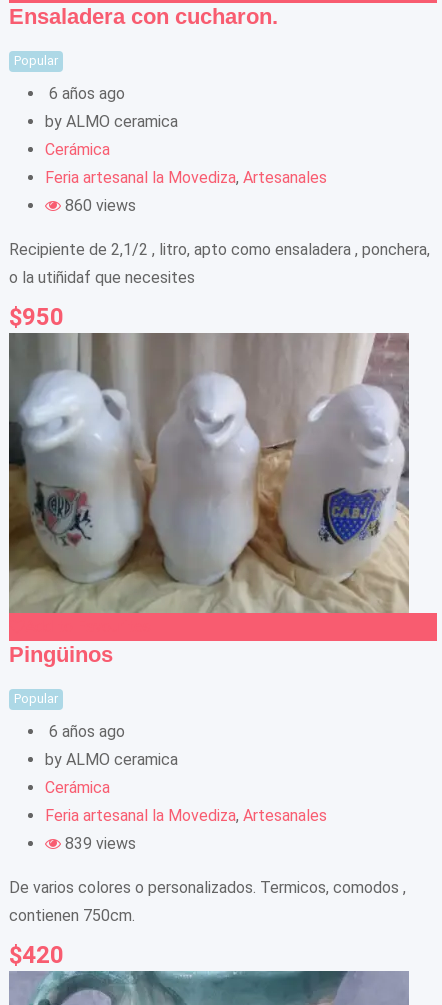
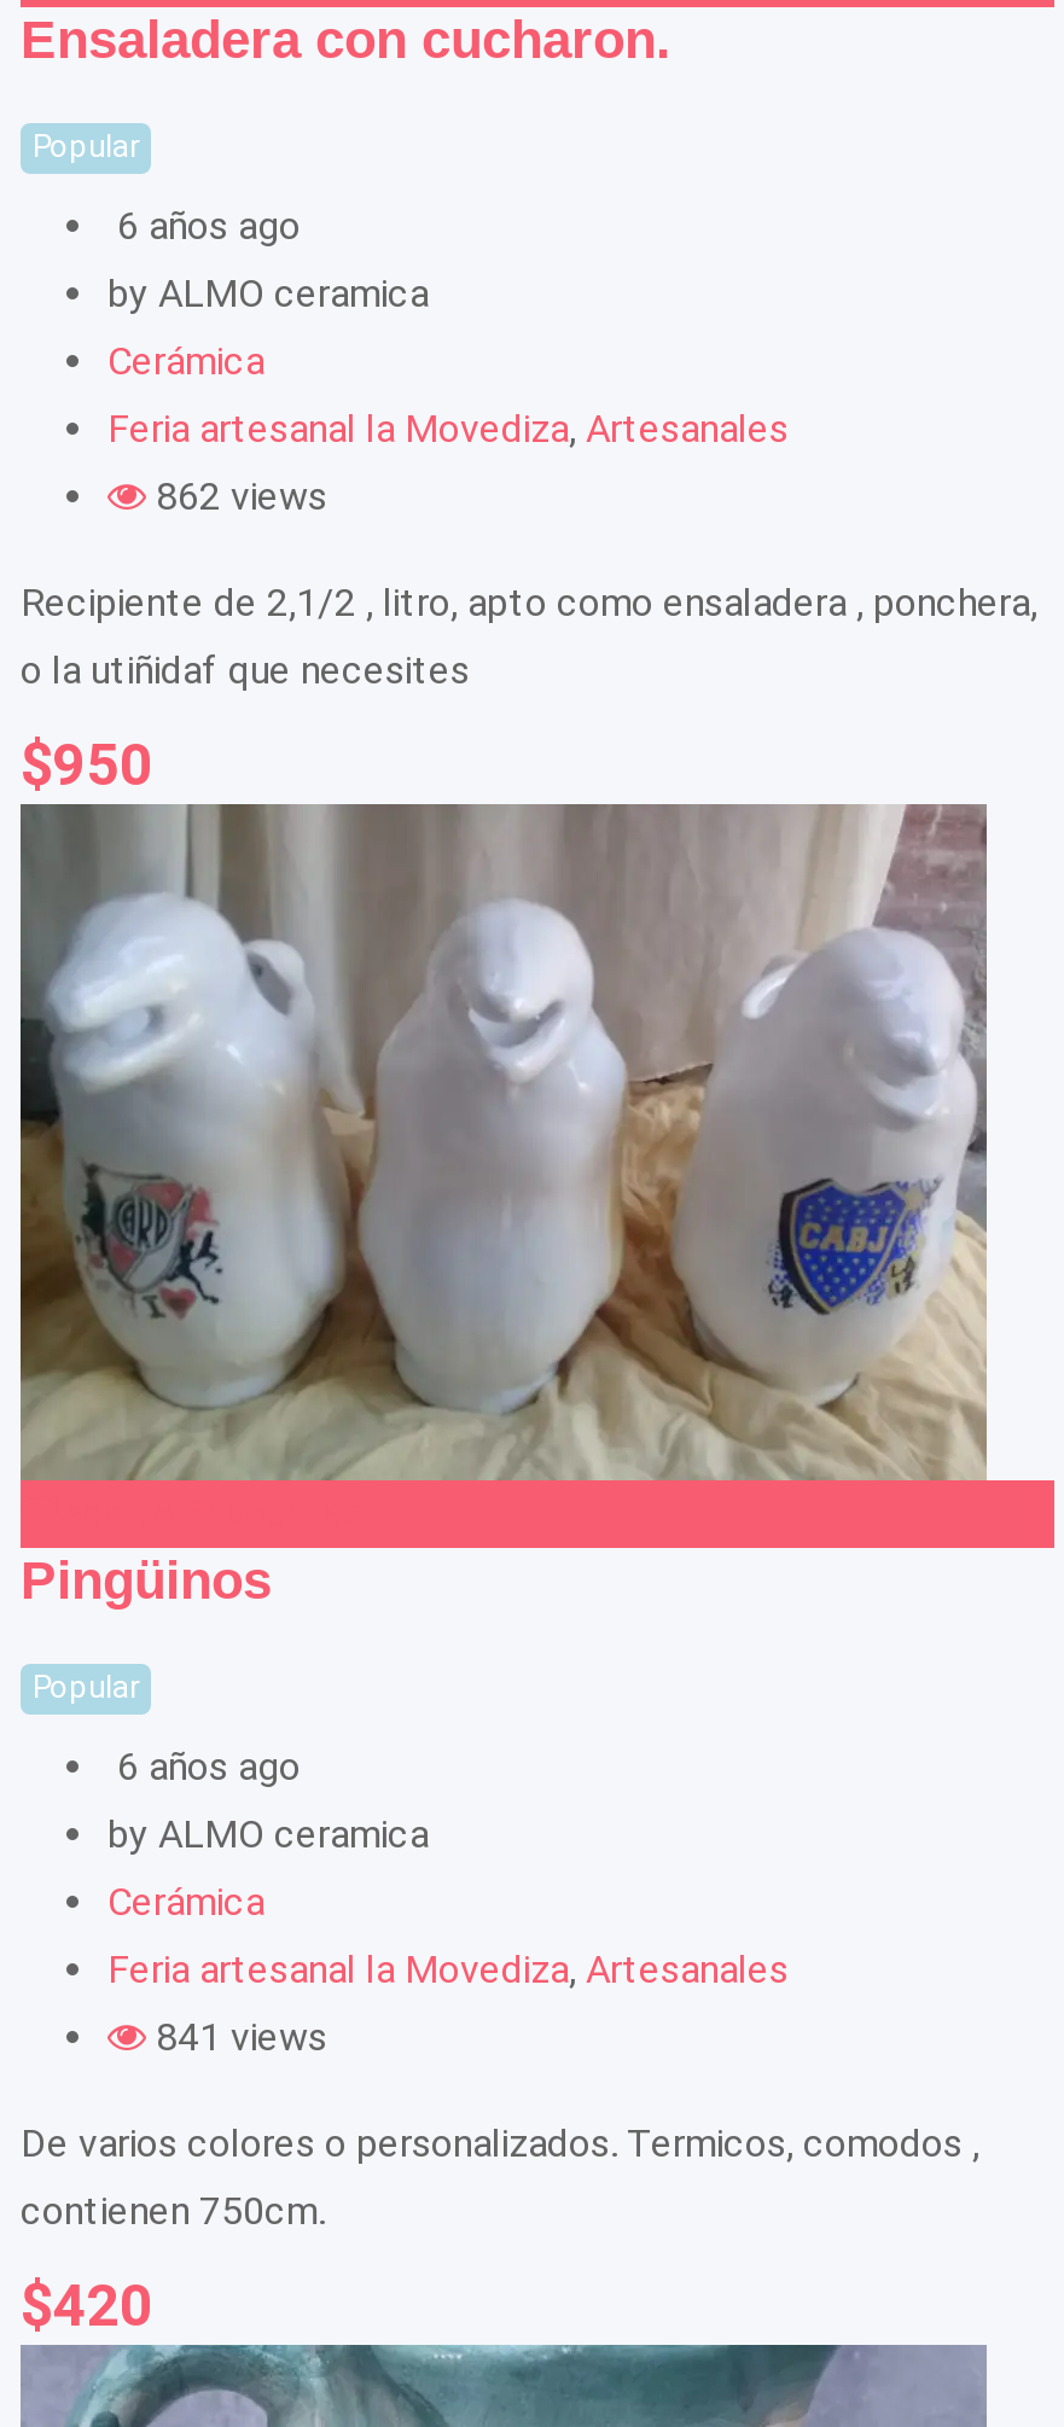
[65,196,136,215] 860 views -> [156,473,327,519] 862 views
[65,834,136,853] 839 views -> [156,2014,327,2060] 841 views

